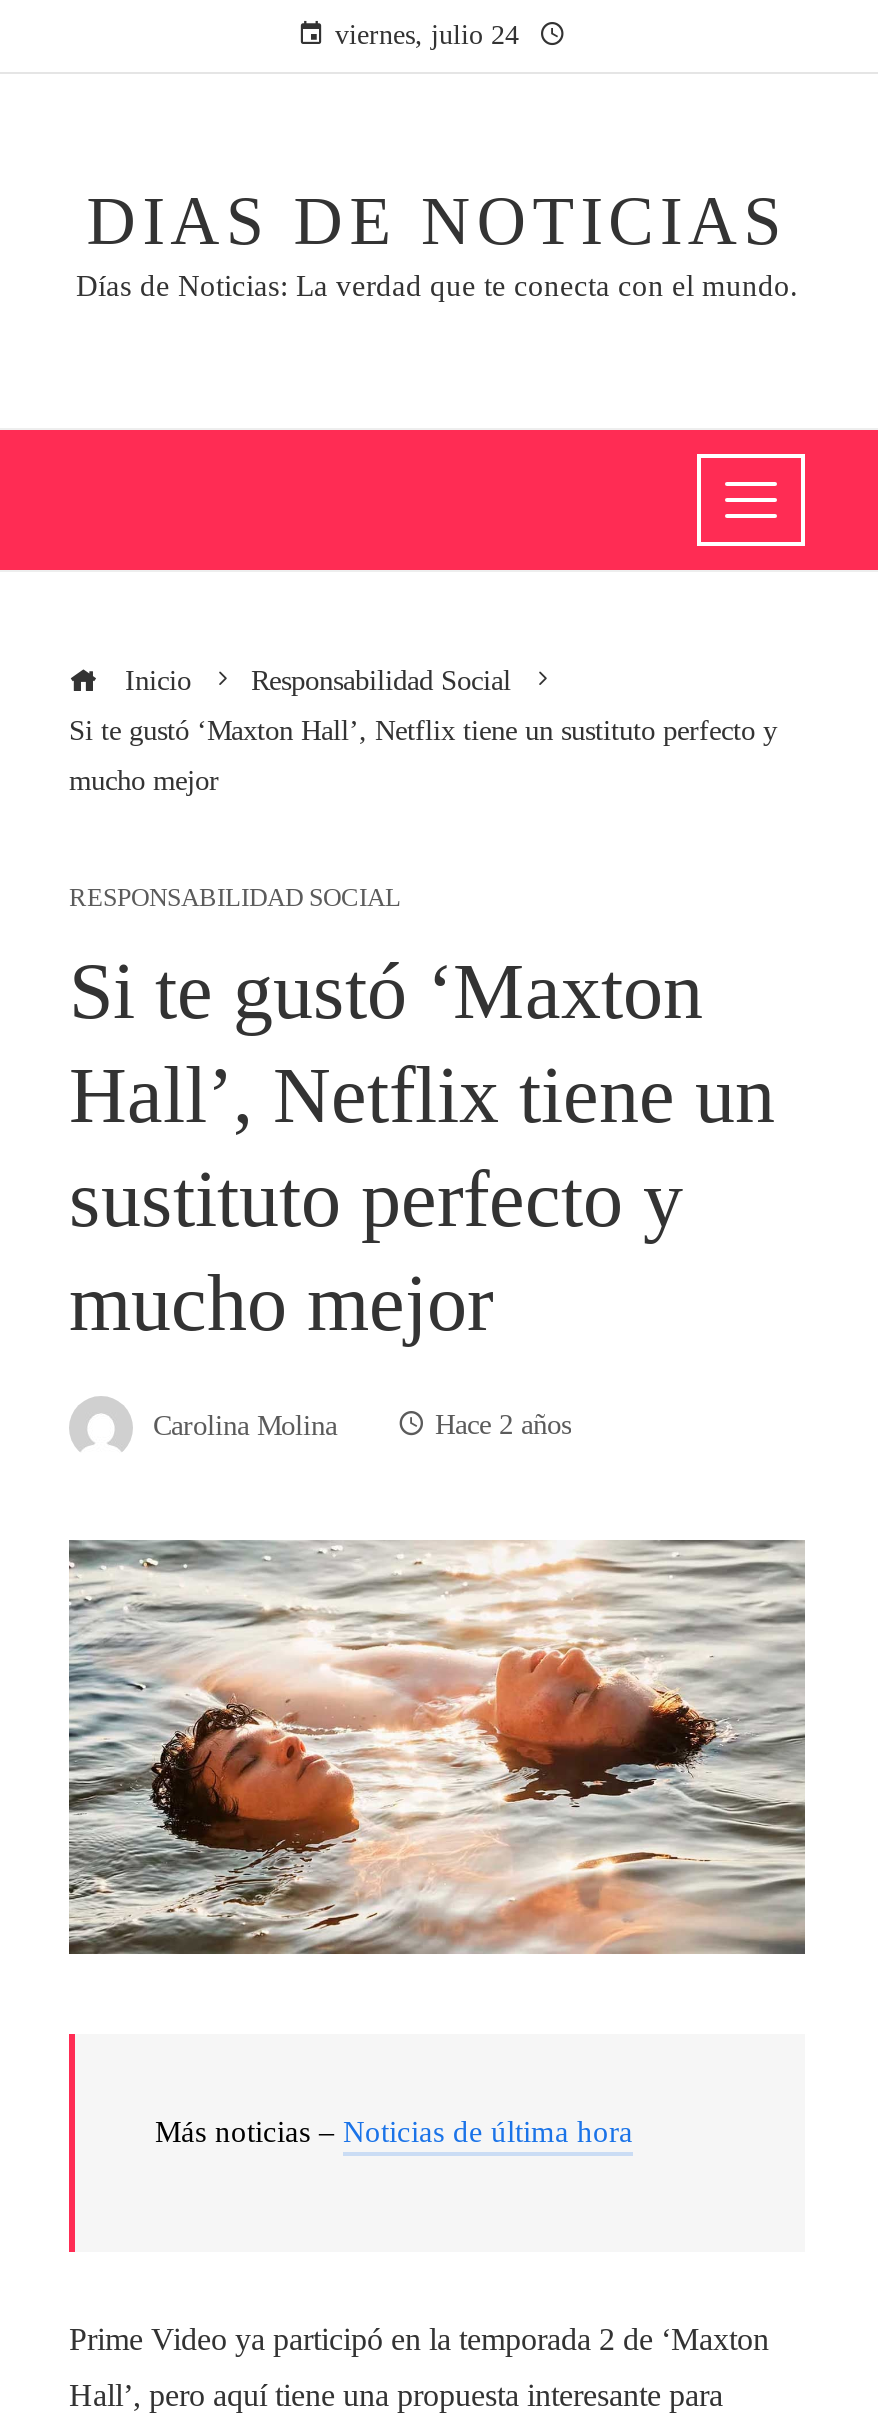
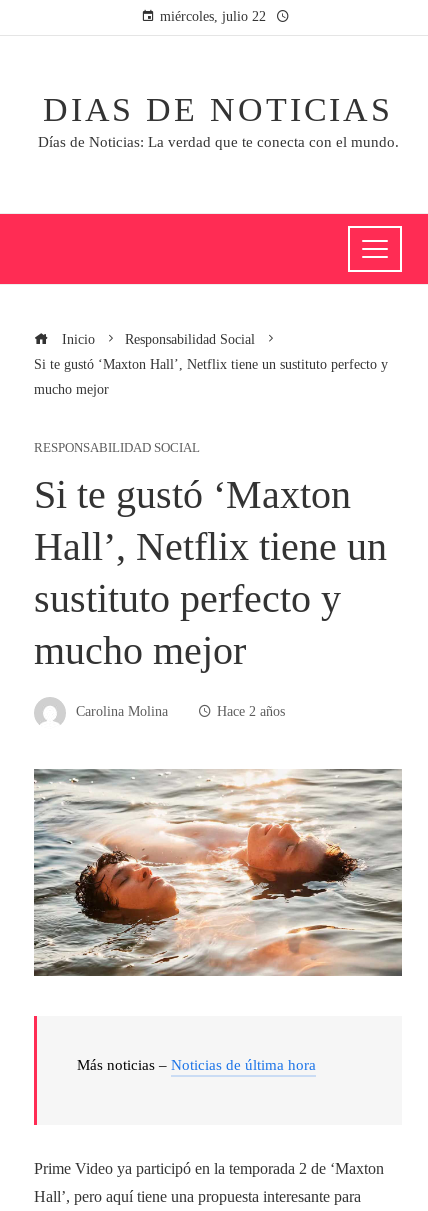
[335,20,519,50] viernes, julio 24 -> [160,9,266,24] miércoles, julio 22

